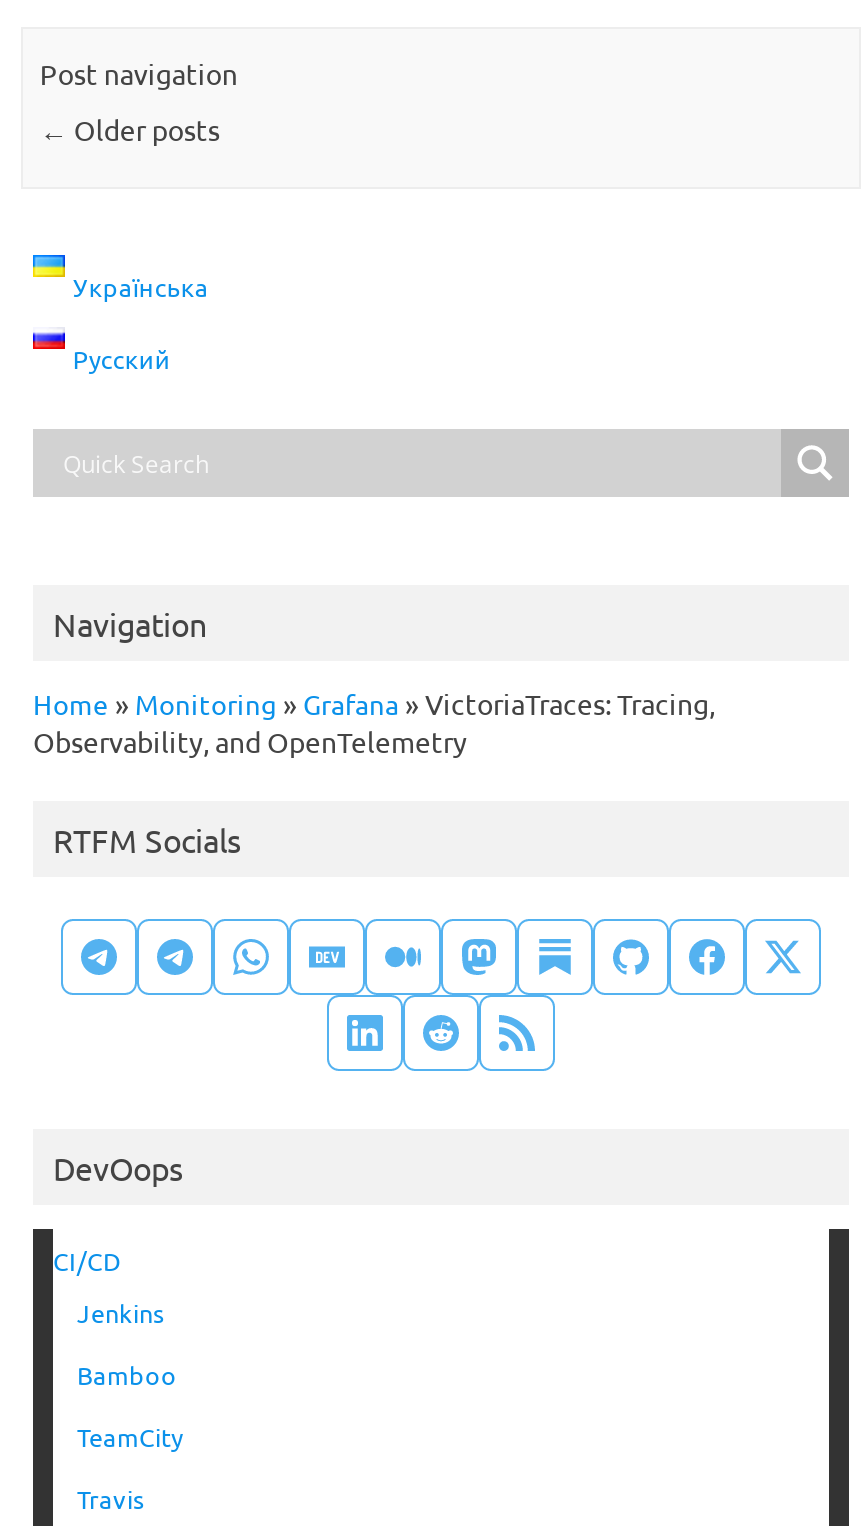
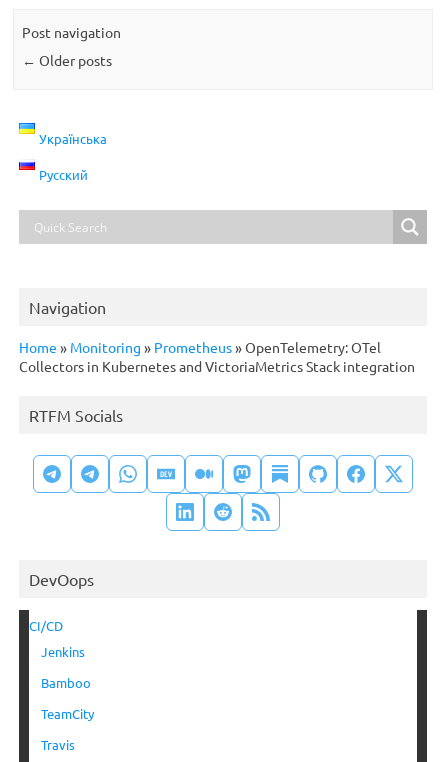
[33,686,715,760] Home » Monitoring » Grafana » VictoriaTraces: Tracing, | Observability, and OpenTelemetry -> [19,338,415,375] Home » Monitoring » Prometheus » OpenTelemetry: OTel | Collectors in Kubernetes and VictoriaMetrics Stack integration

